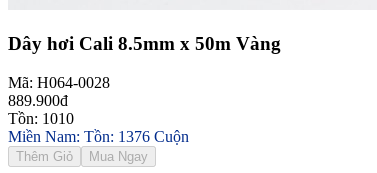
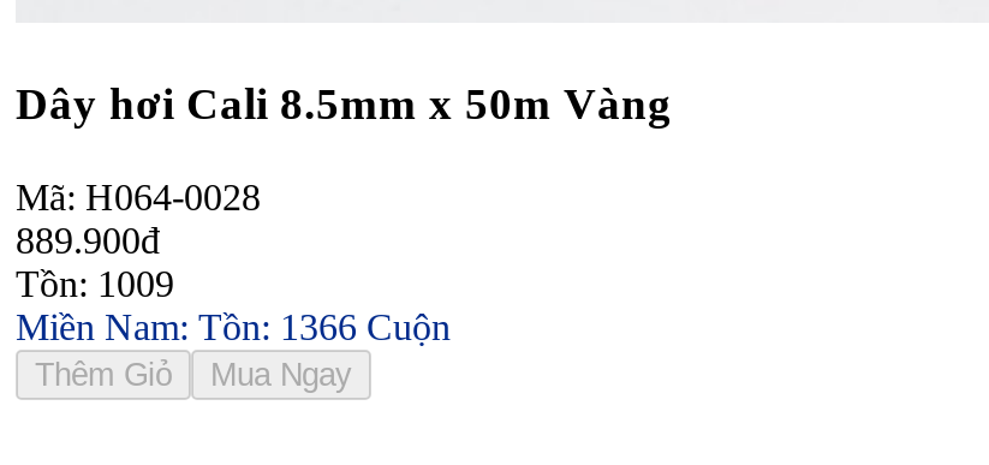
[8,110,74,127] Tồn: 1010 -> [16,263,174,304] Tồn: 1009
[8,128,189,145] Miền Nam: Tồn: 1376 Cuộn -> [16,306,451,347] Miền Nam: Tồn: 1366 Cuộn

